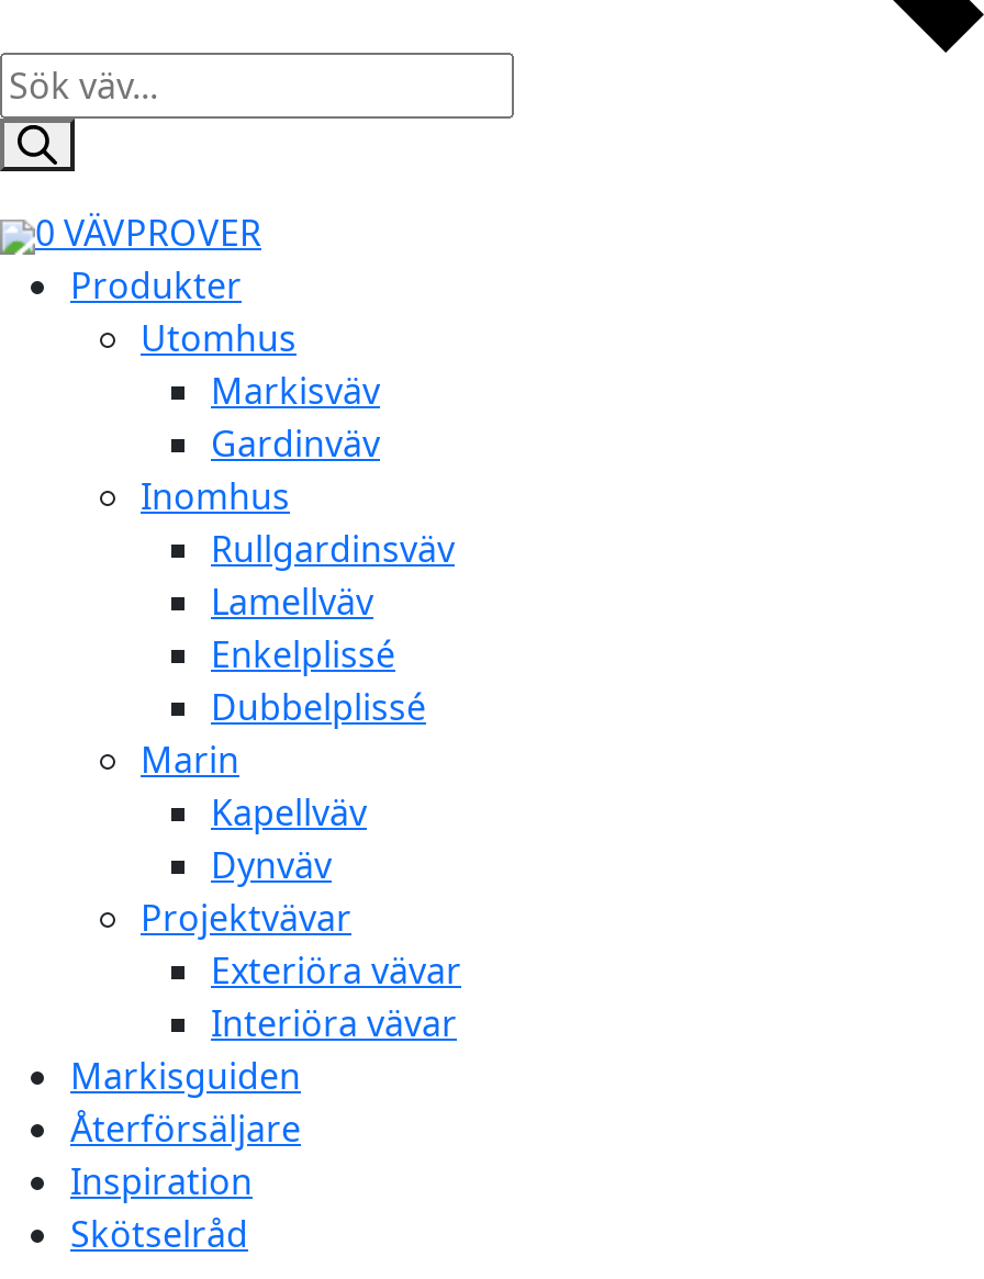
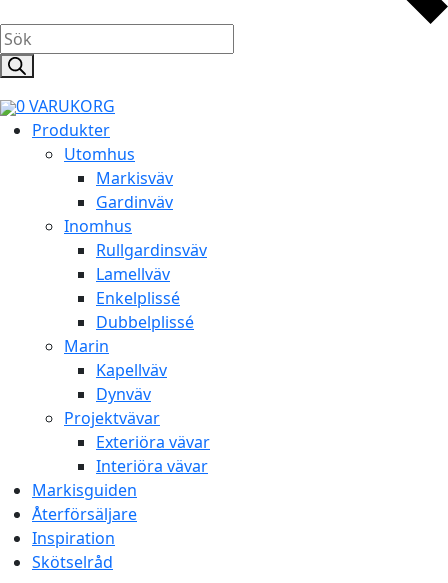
[35,209,261,258] 0 VÄVPROVER -> [16,95,115,117] 0 VARUKORG

